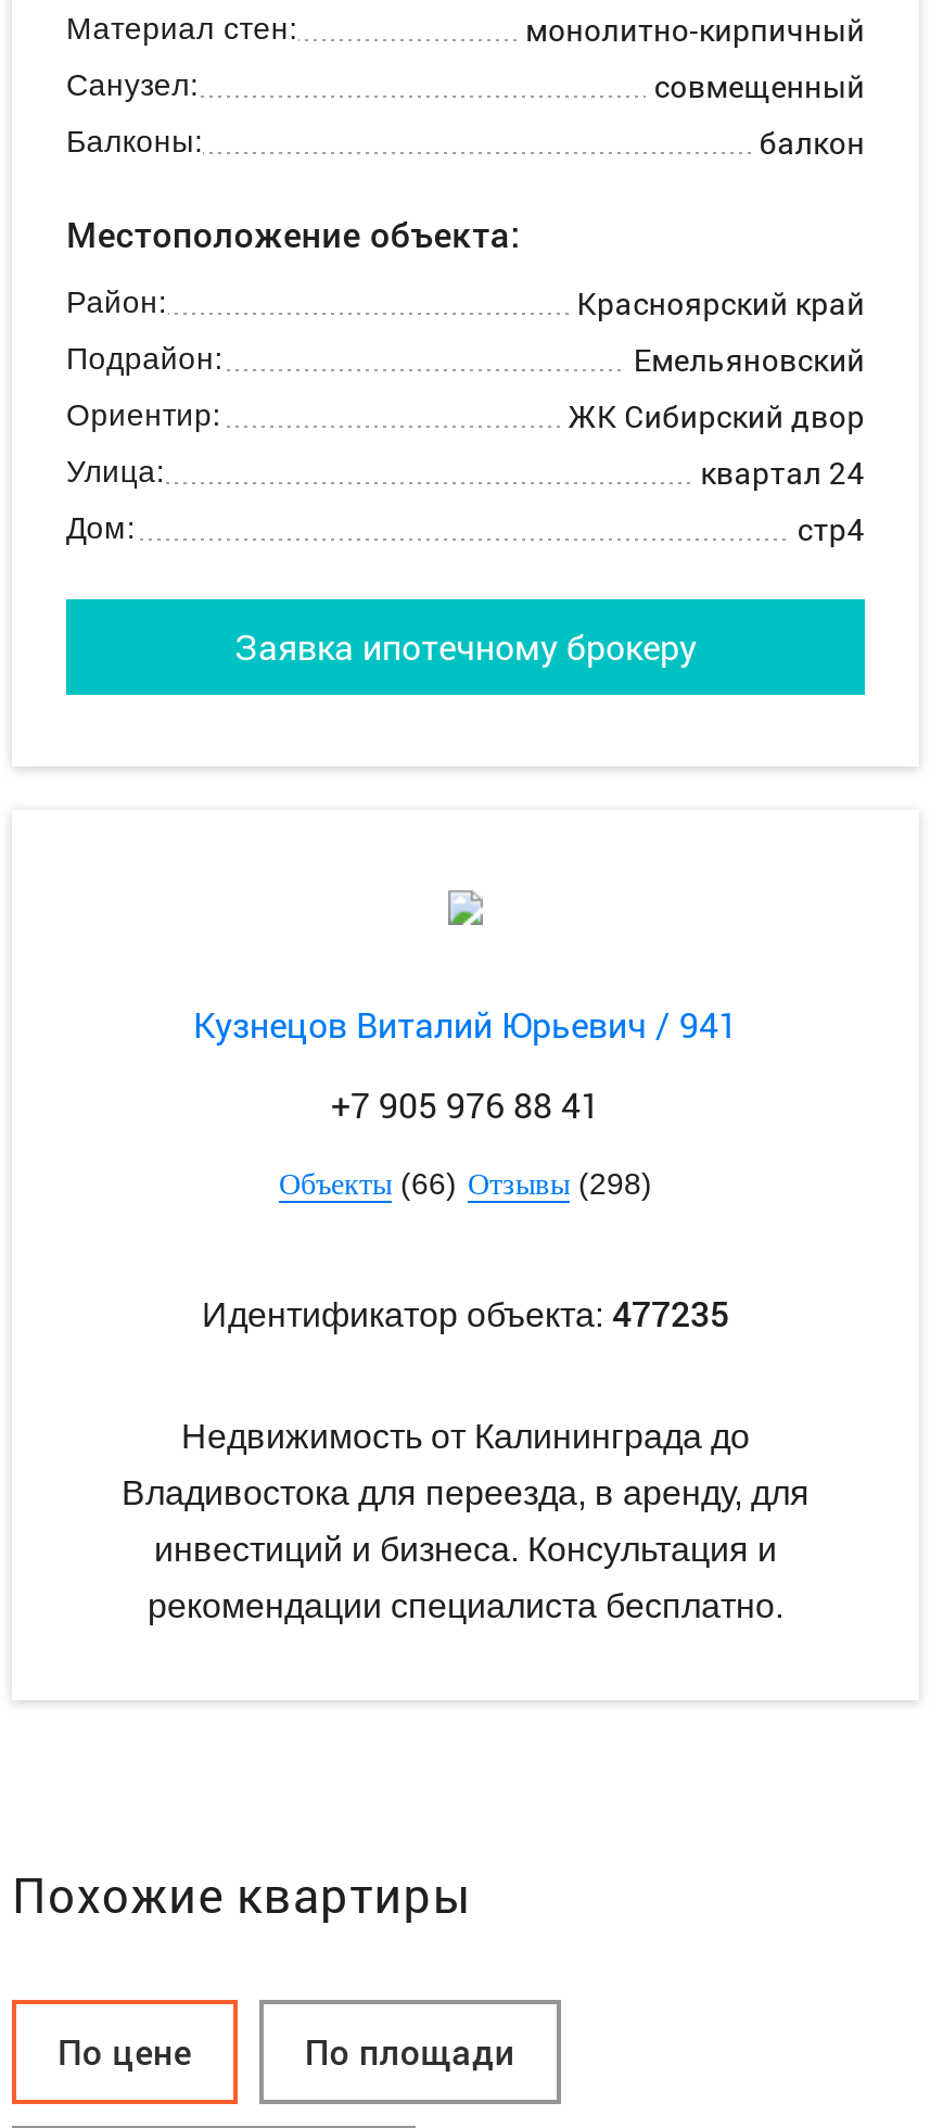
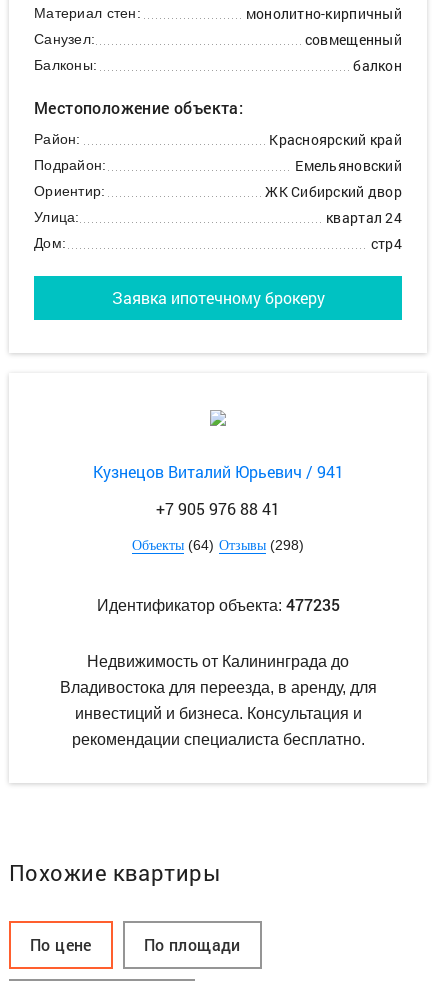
[279,1166,652,1201] Объекты (66) Отзывы (298) -> [132,537,304,553] Объекты (64) Отзывы (298)

